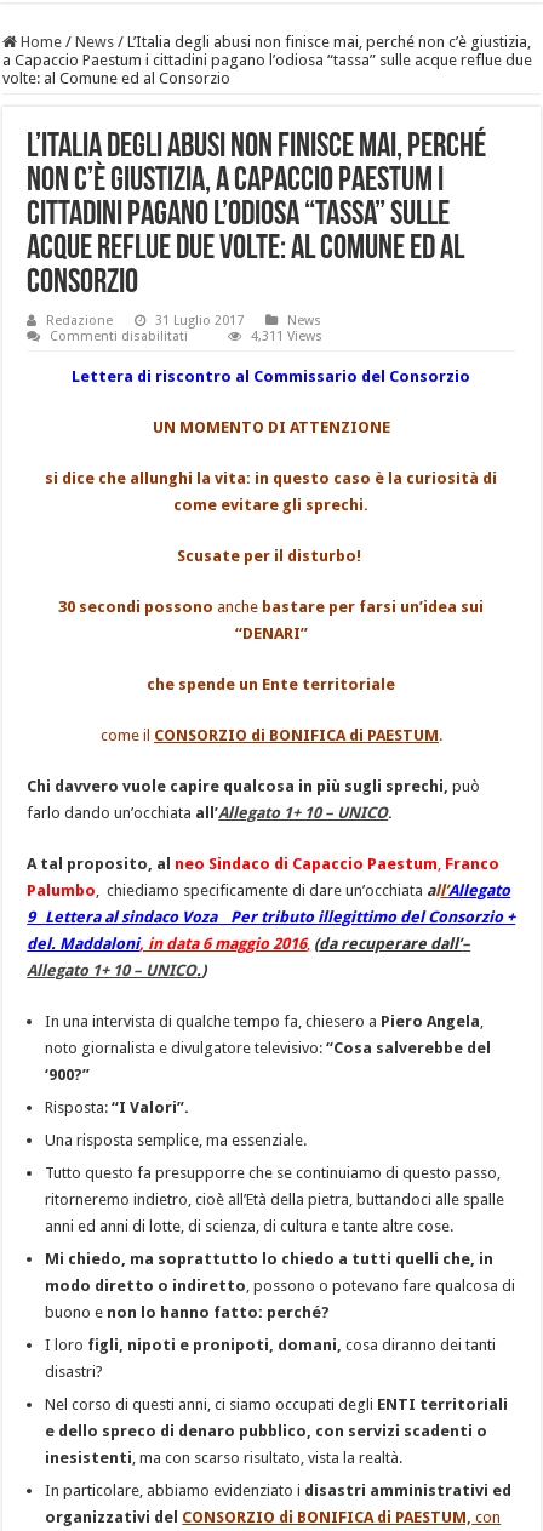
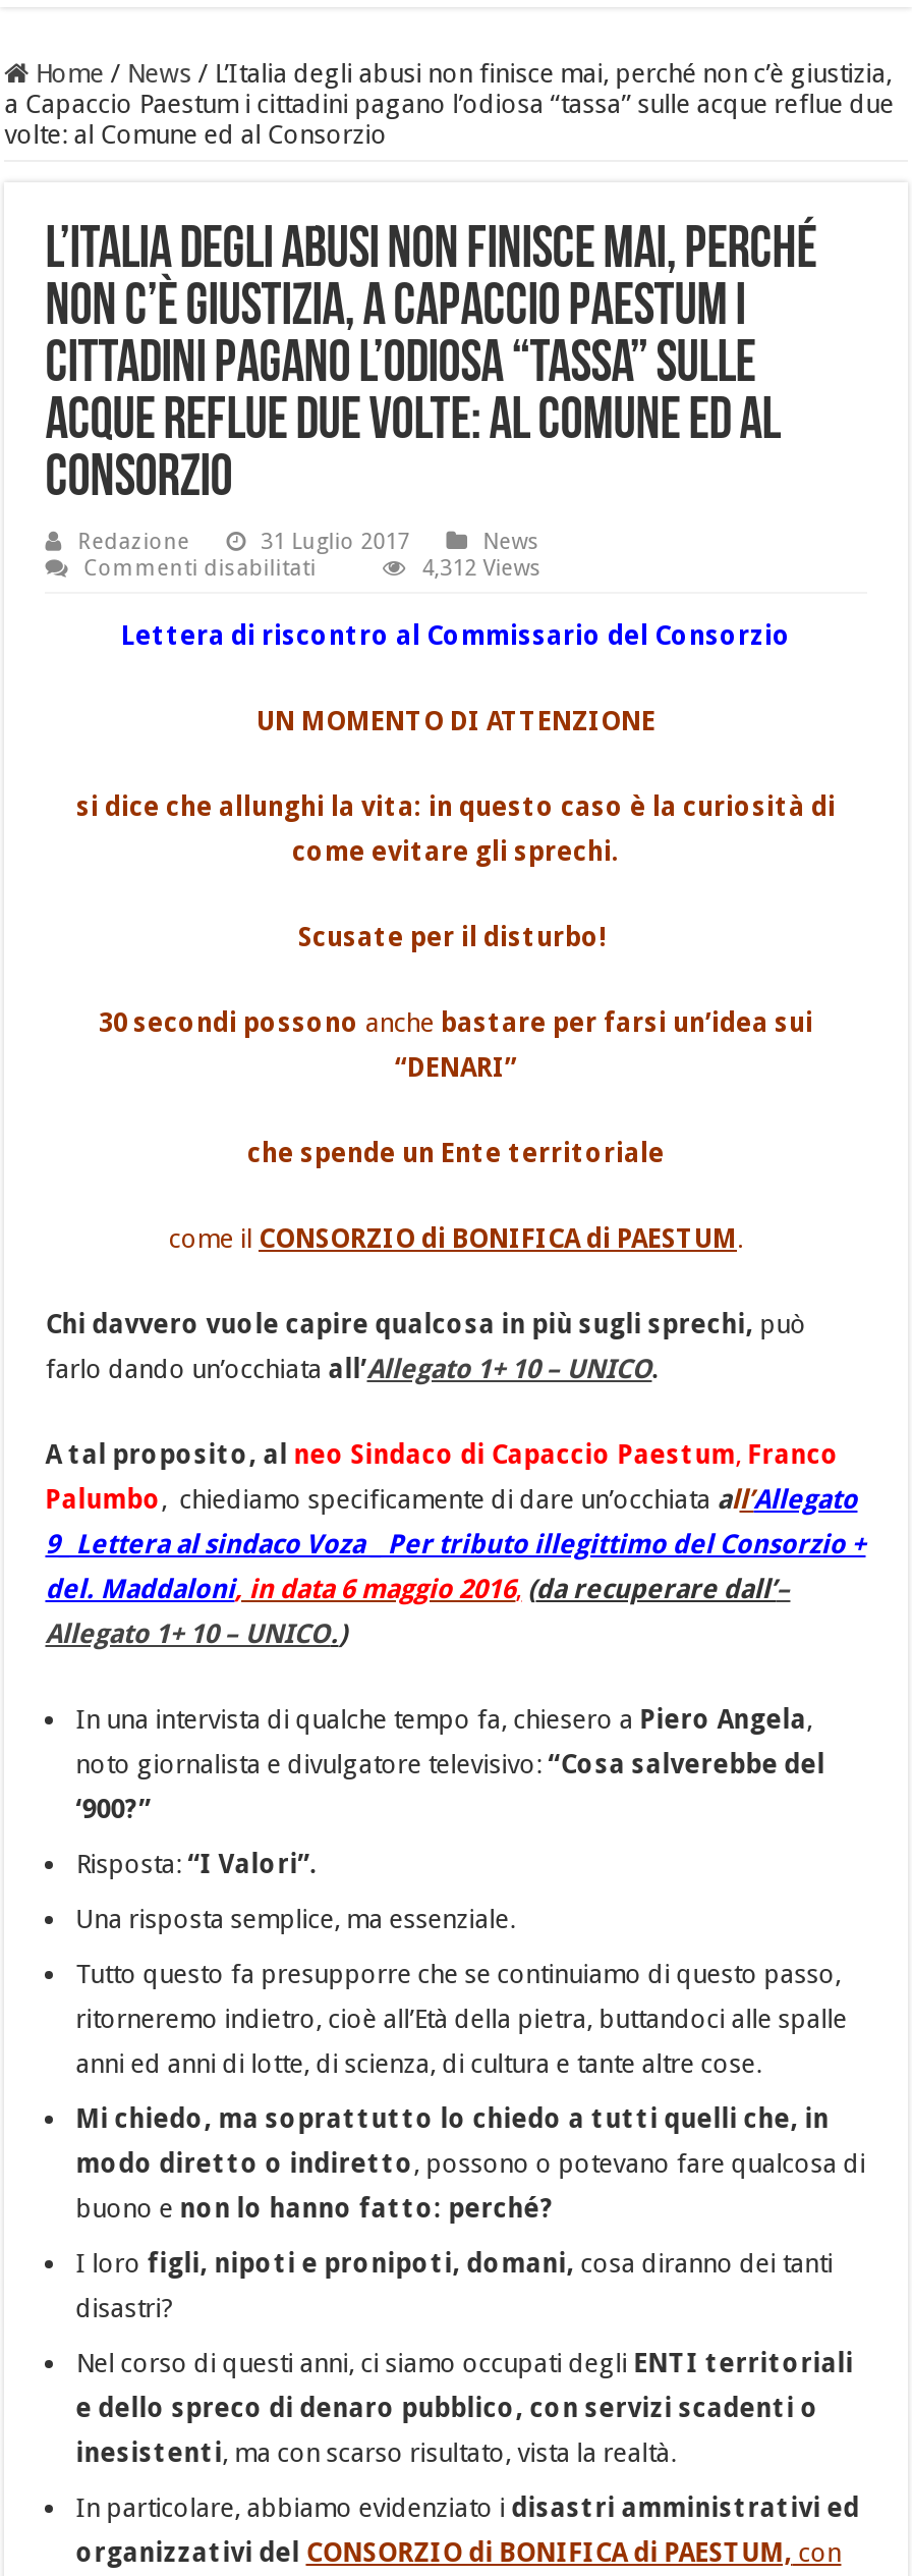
[251,329,323,344] 4,311 Views -> [422,555,542,582] 4,312 Views

